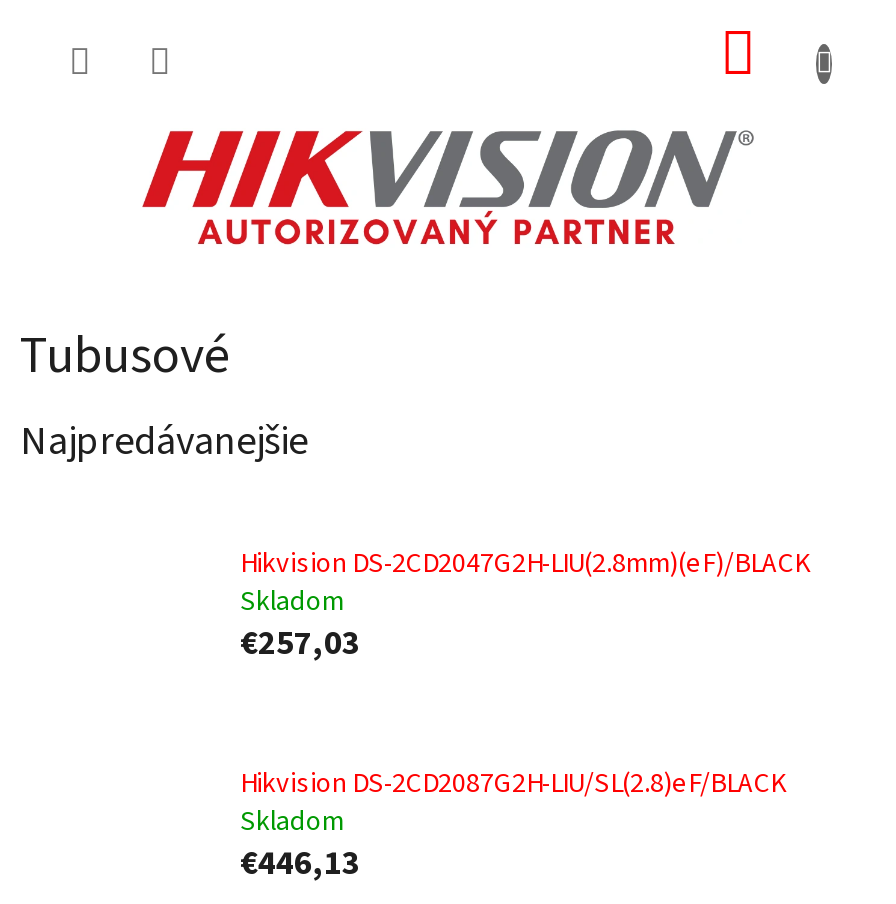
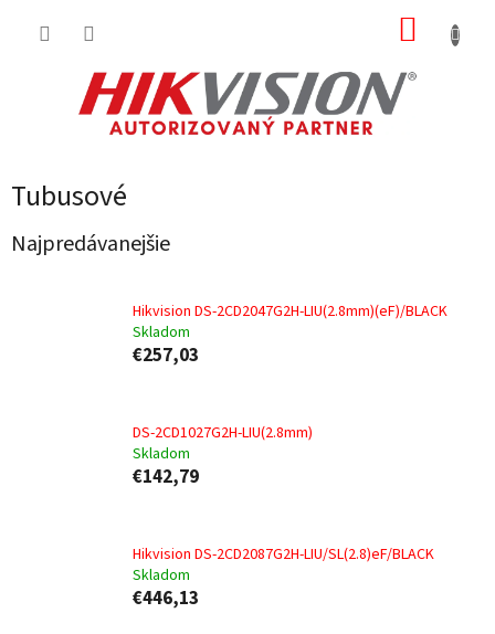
none -> [133,422,313,490] DS-2CD1027G2H-LIU(2.8mm) | Skladom | €142,79

